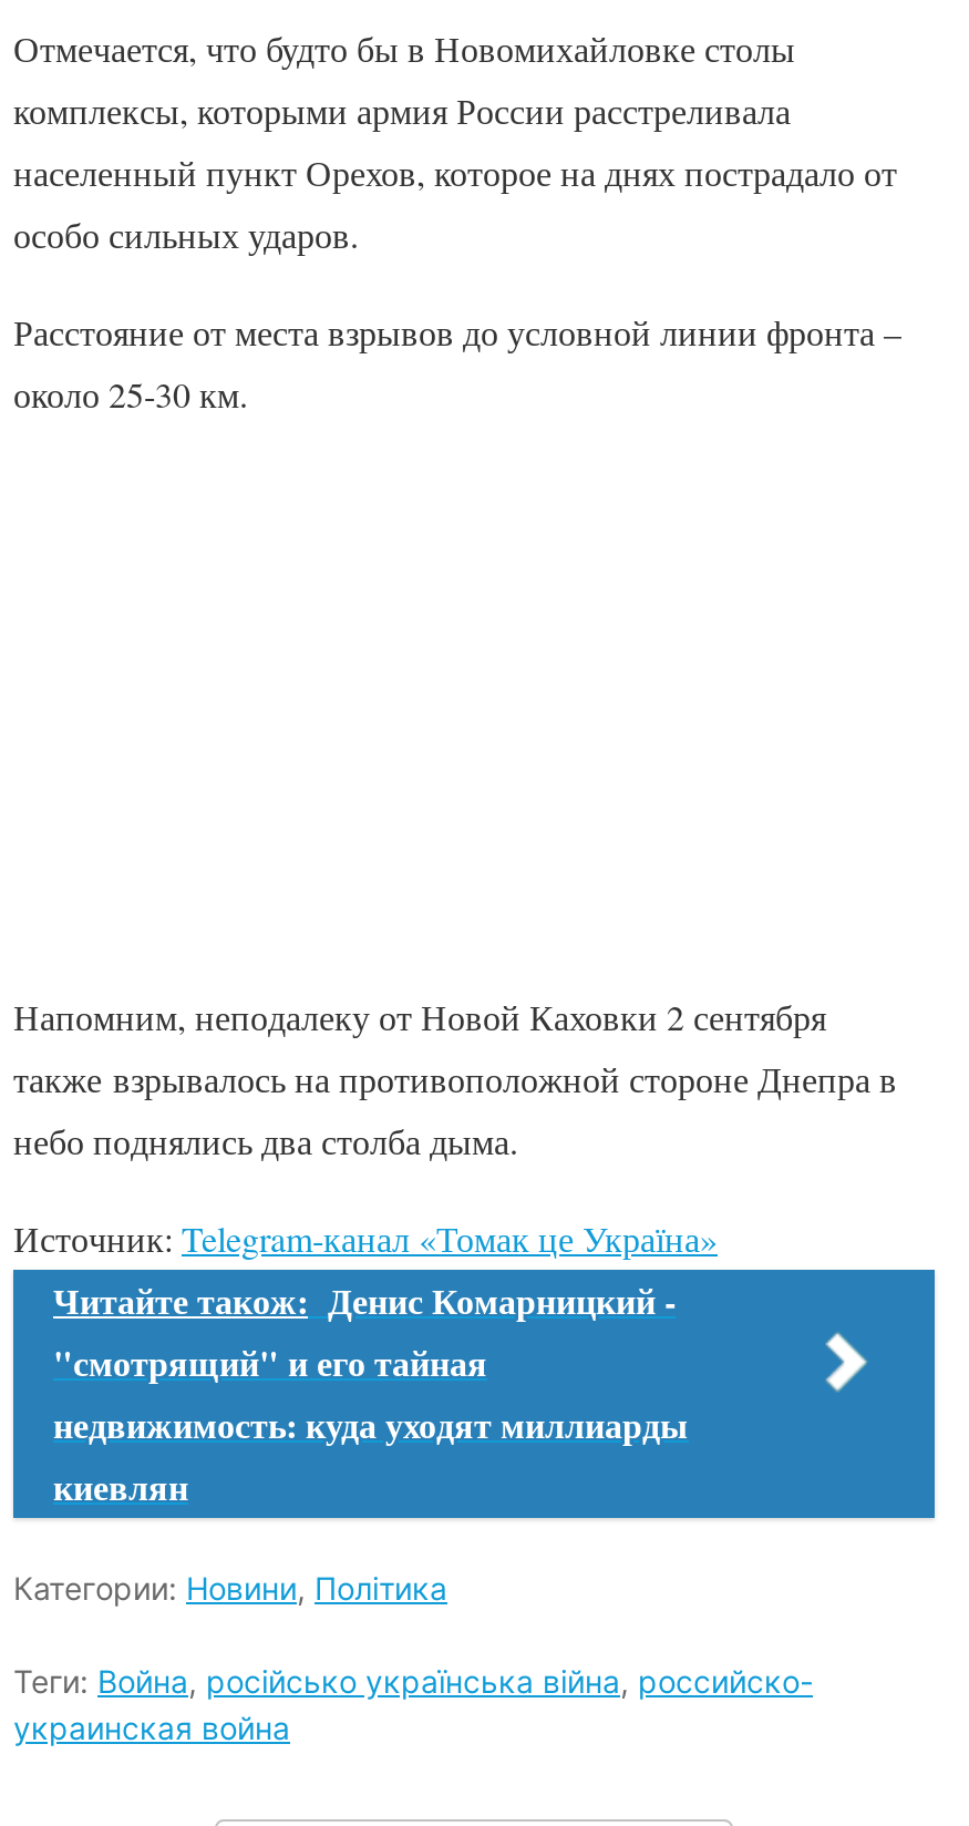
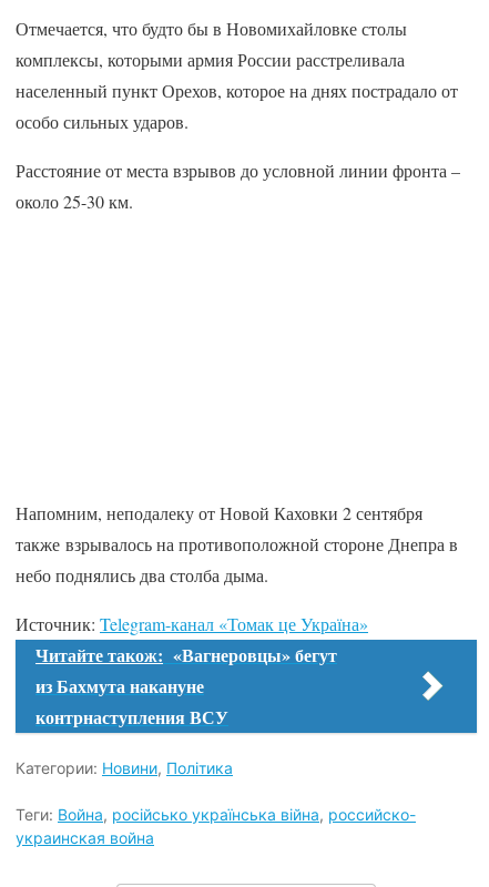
[53,1274,689,1511] Читайте також: Денис Комарницкий - | "смотрящий" и его тайная | недвижимость: куда уходят миллиарды | киевлян -> [35,642,337,730] Читайте також: «Вагнеровцы» бегут | из Бахмута накануне | контрнаступления ВСУ

